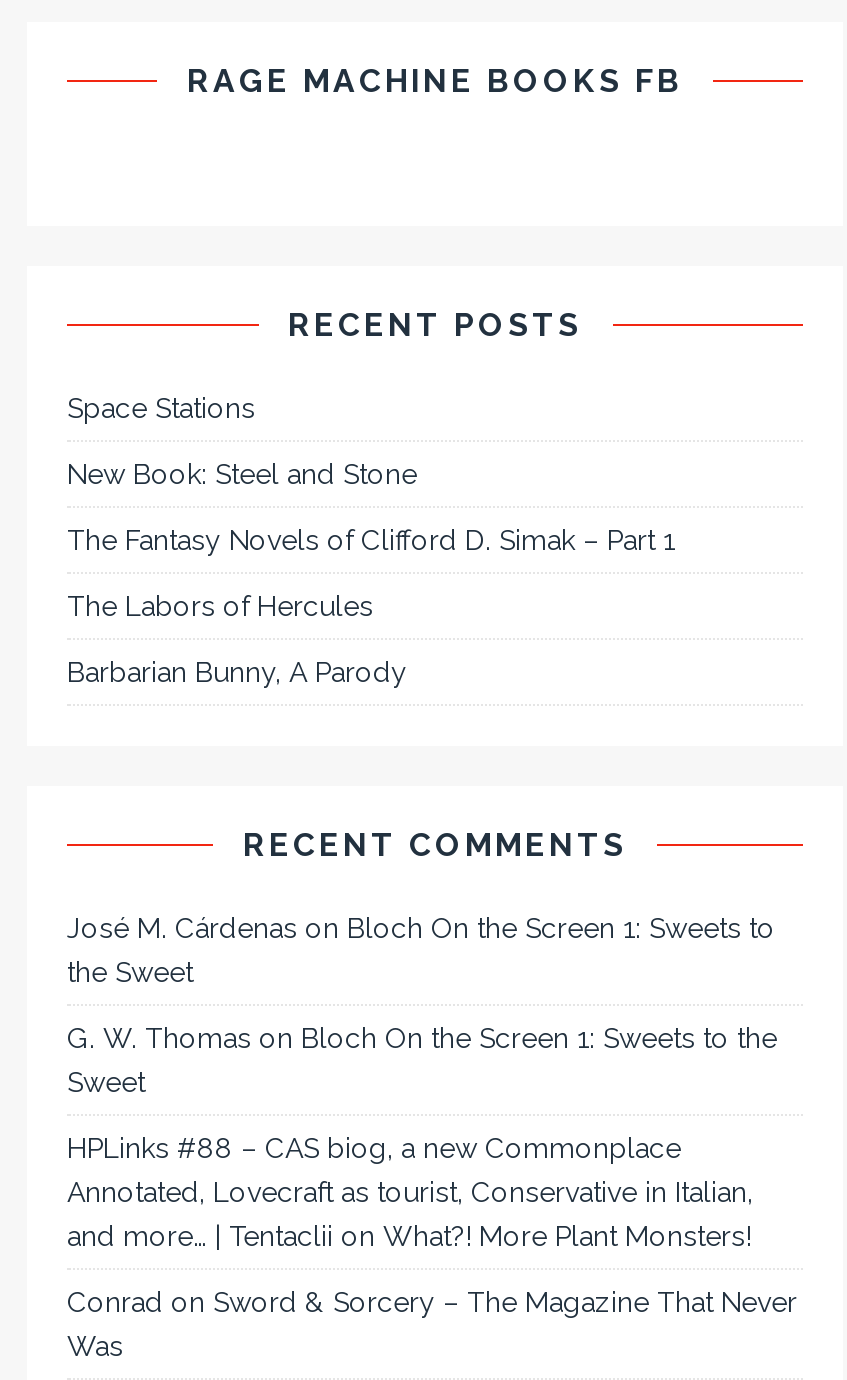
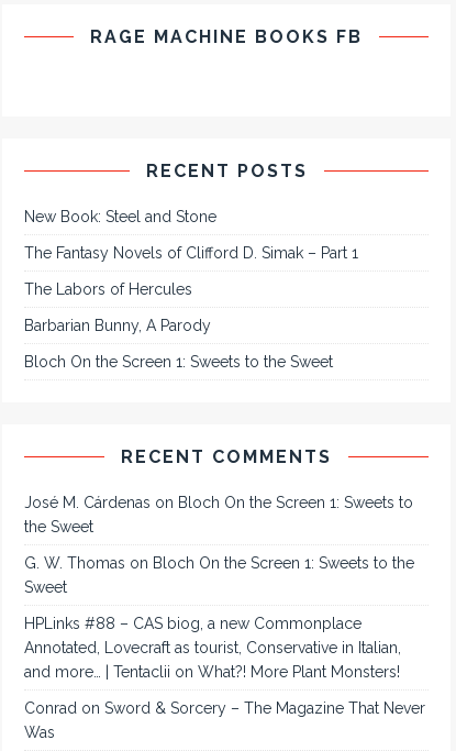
[67,391,255,423] Space Stations -> none
moved [67,457,675,687] -> [24,207,358,334]: New Book: Steel and Stone | The Fantasy Novels of Clifford D. Simak – Part 1 | The Labors of Hercules | Barbarian Bunny, A Parody
none -> [24,353,333,370] Bloch On the Screen 1: Sweets to the Sweet

